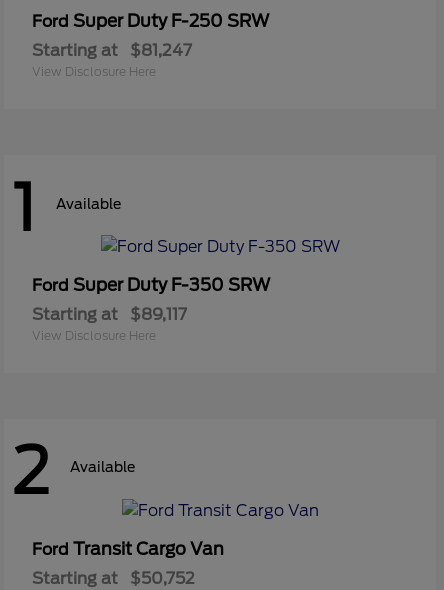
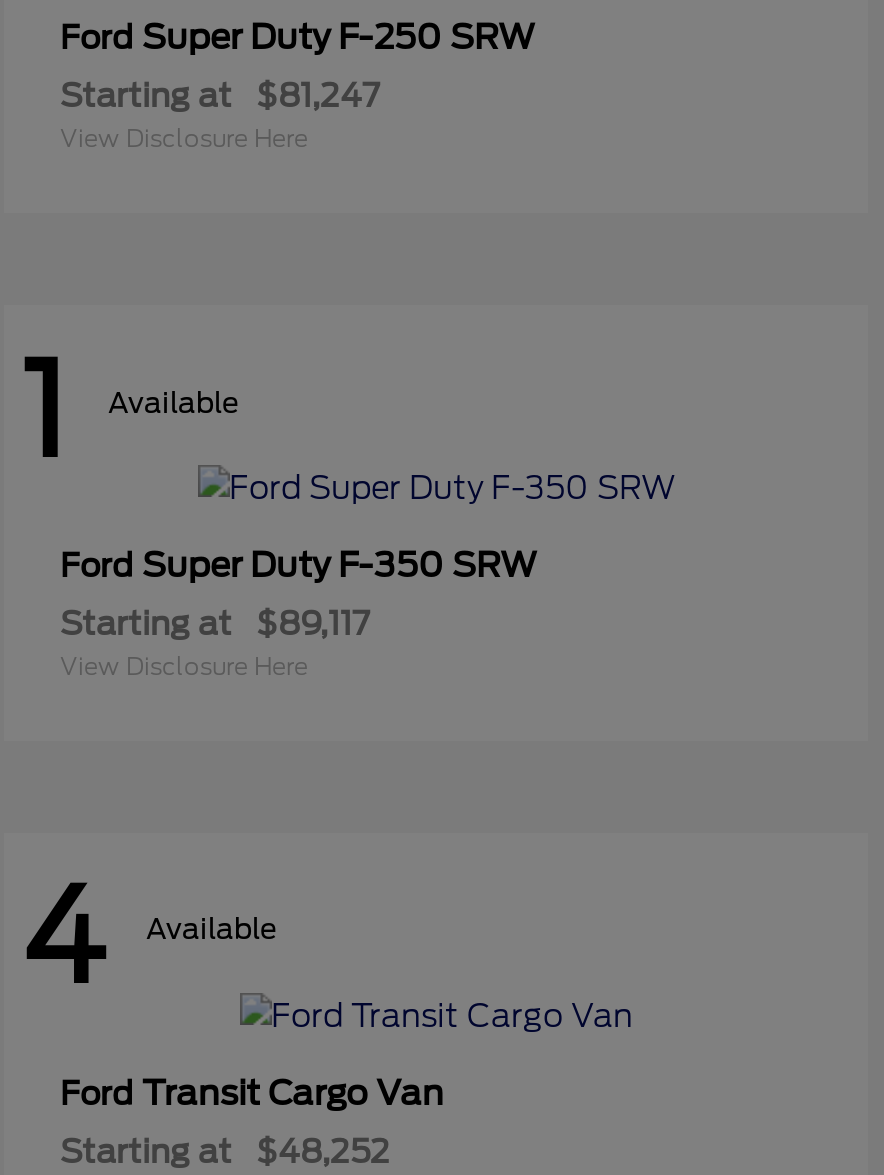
[12,433,135,509] 2 Available -> [20,862,276,1014] 4 Available
[32,568,195,587] Starting at $50,752 -> [60,1132,390,1170] Starting at $48,252

